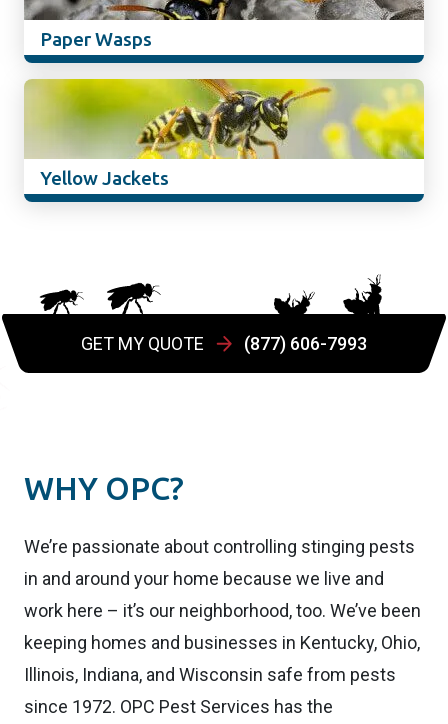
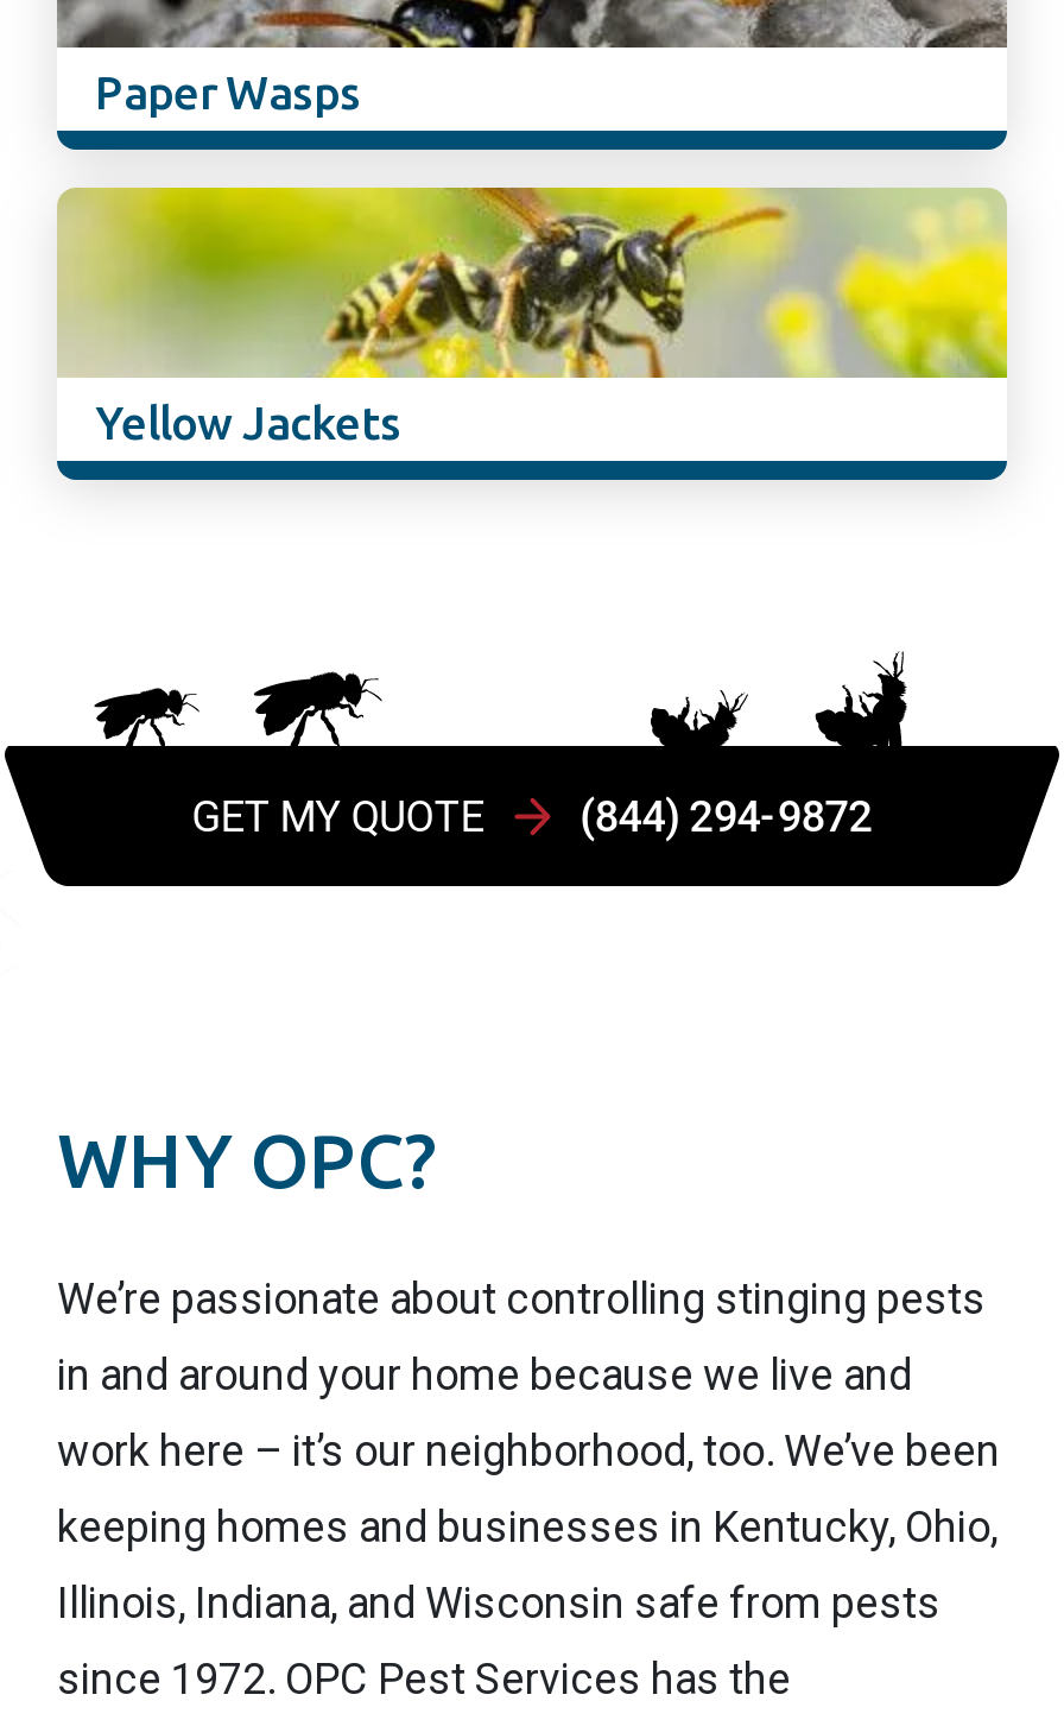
[81,333,367,354] GET MY QUOTE (877) 606-7993 -> [192,791,872,841] GET MY QUOTE (844) 294-9872

